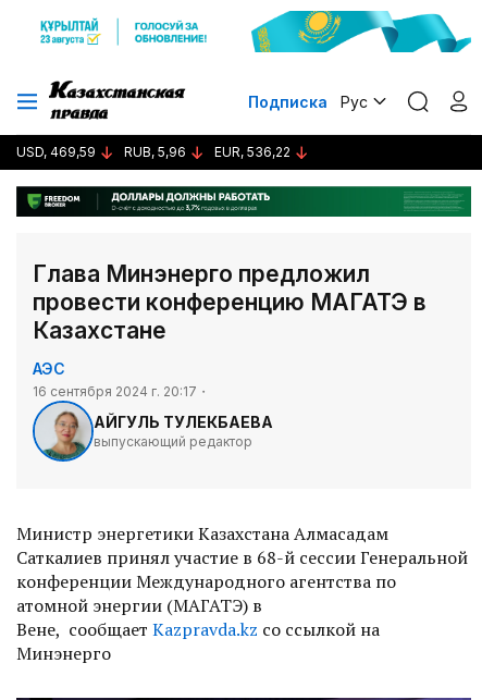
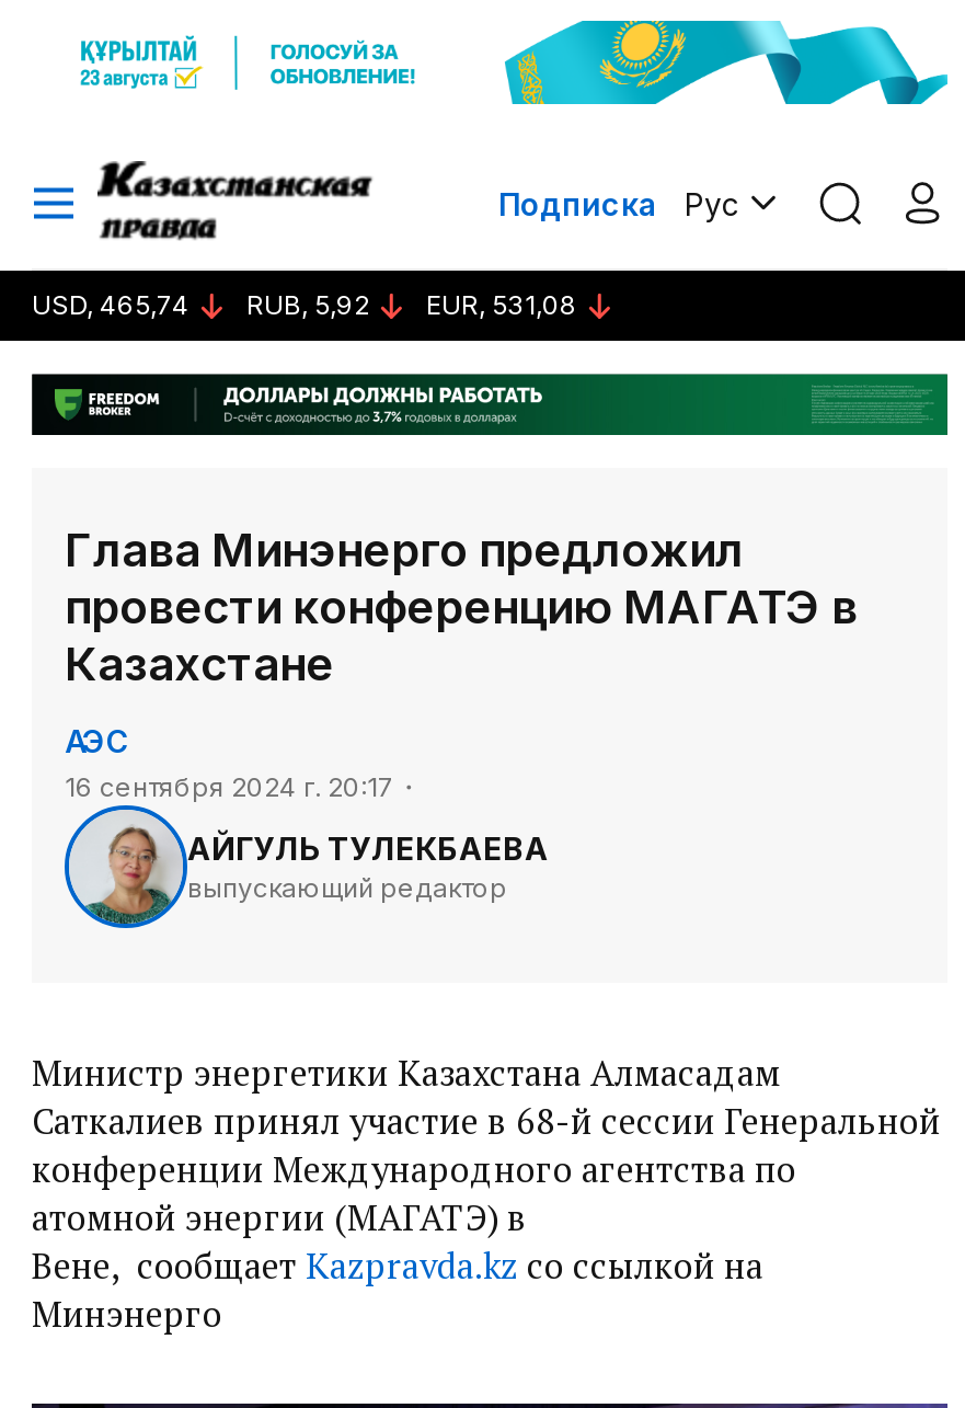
[16,144,96,160] USD, 469,59 -> [32,288,189,321] USD, 465,74
[124,144,186,160] RUB, 5,96 -> [246,288,369,321] RUB, 5,92
[214,144,291,160] EUR, 536,22 -> [426,288,577,321] EUR, 531,08

